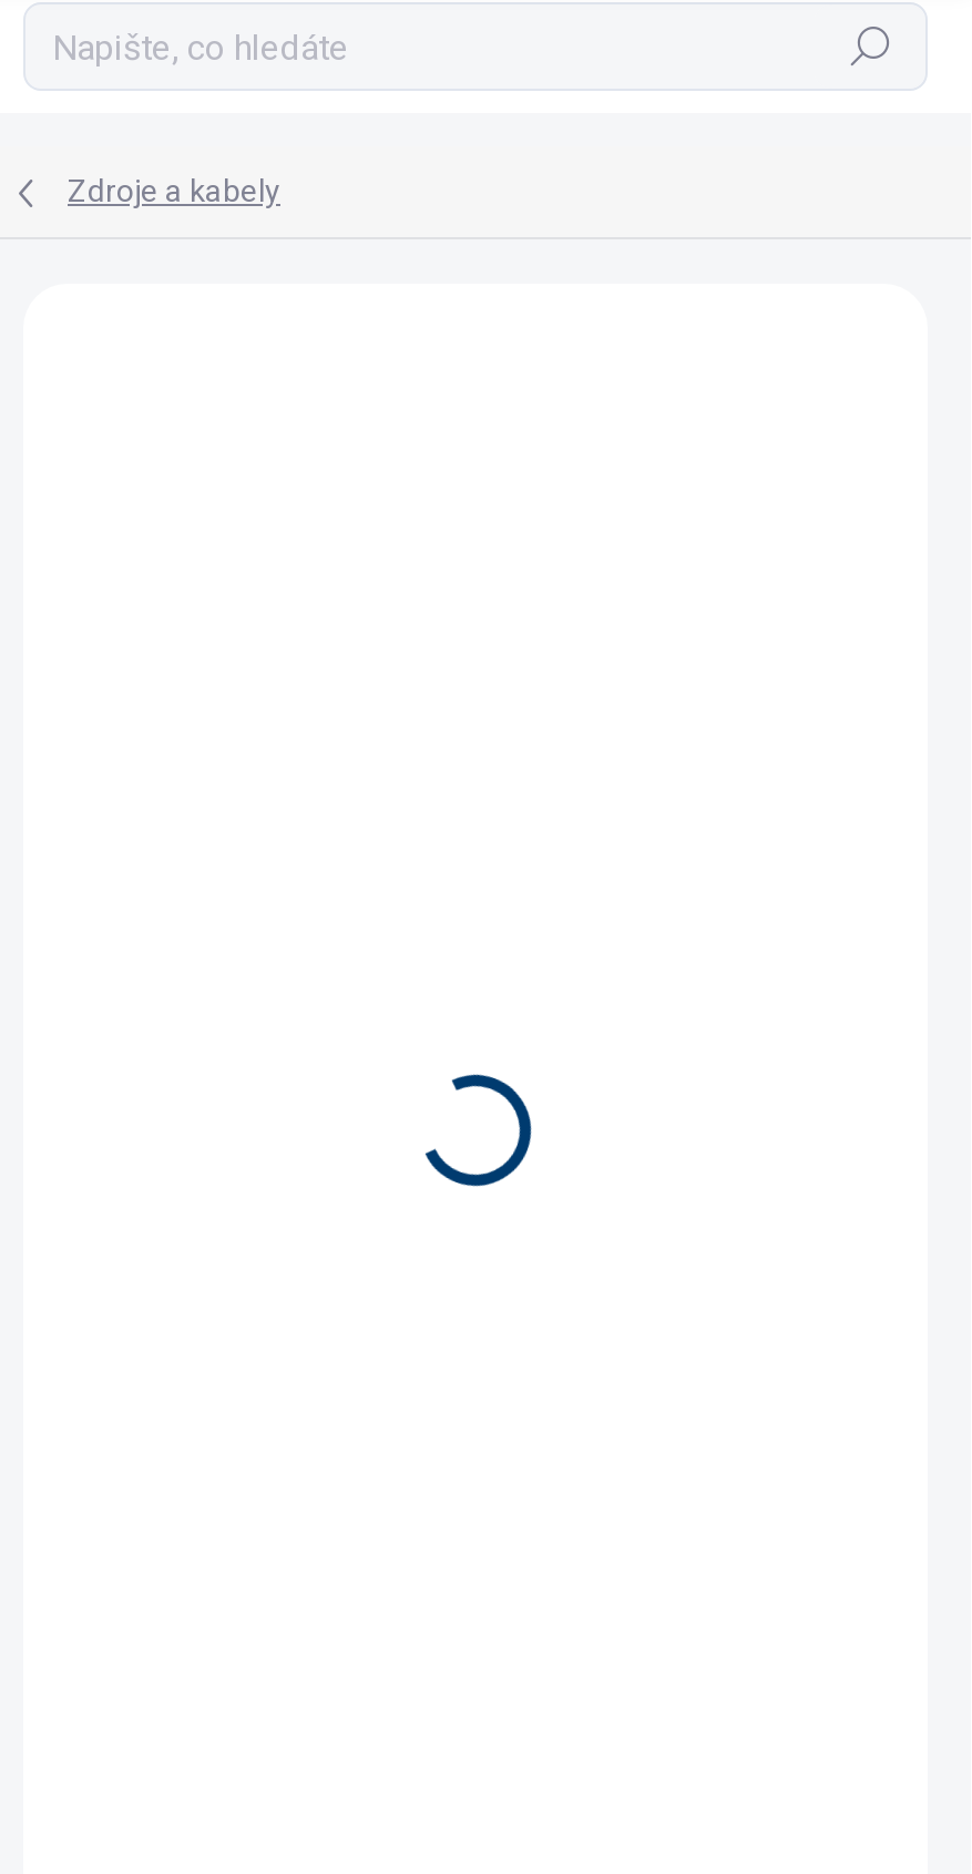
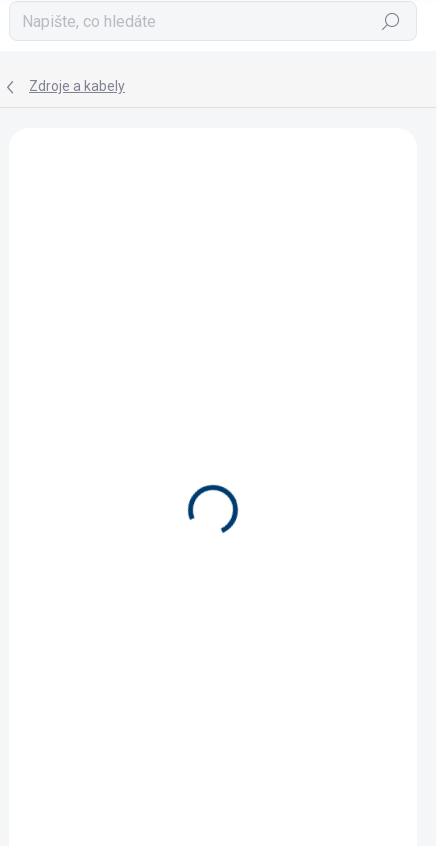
[418,1075,531,1190] [image] -> [186,486,238,536] [image]

